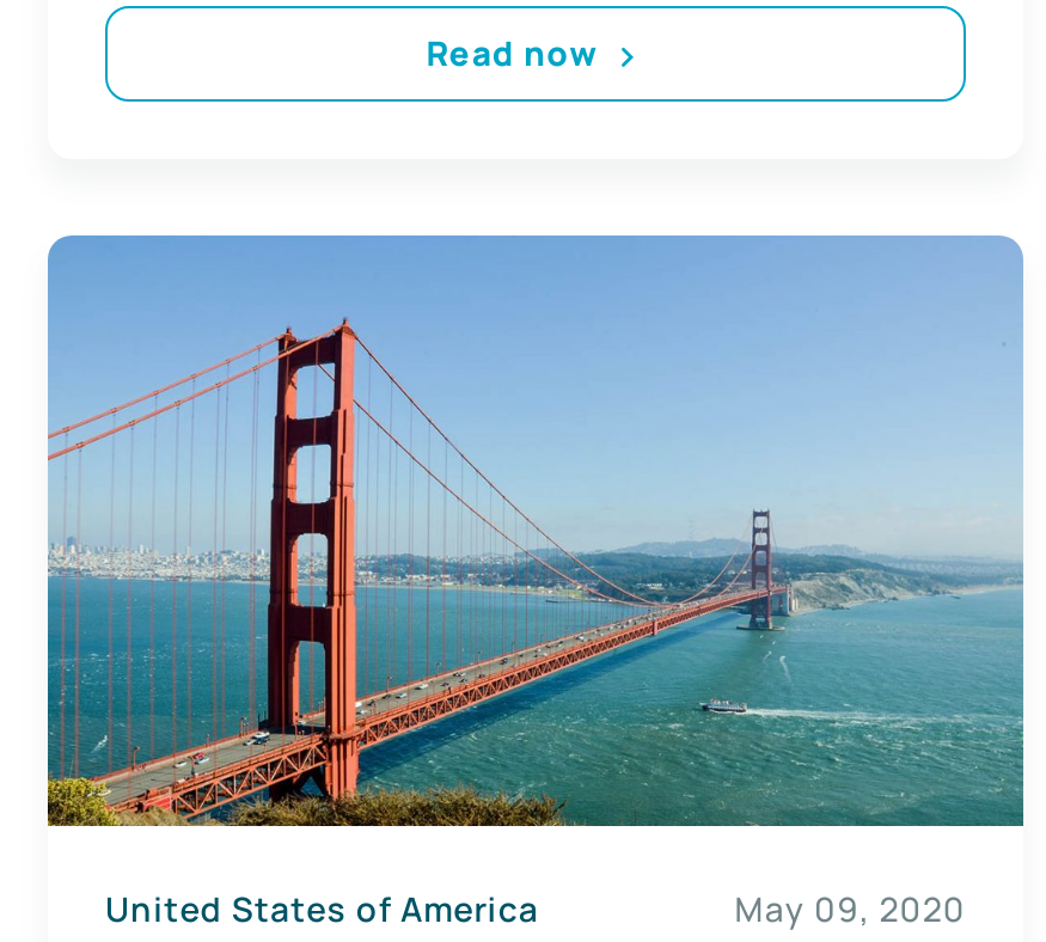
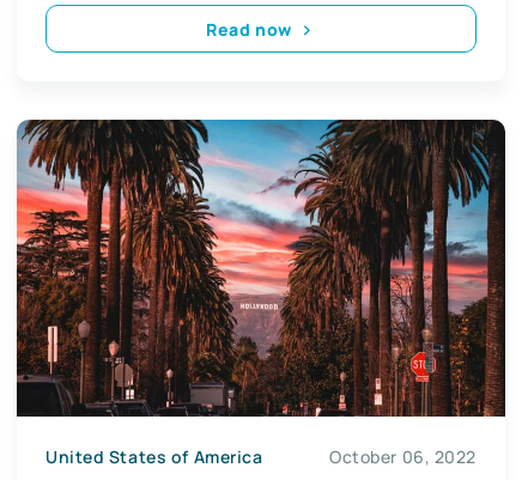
[45,234,1026,931] [image] | May 09, 2020 -> [16,119,506,469] [image] | October 06, 2022

